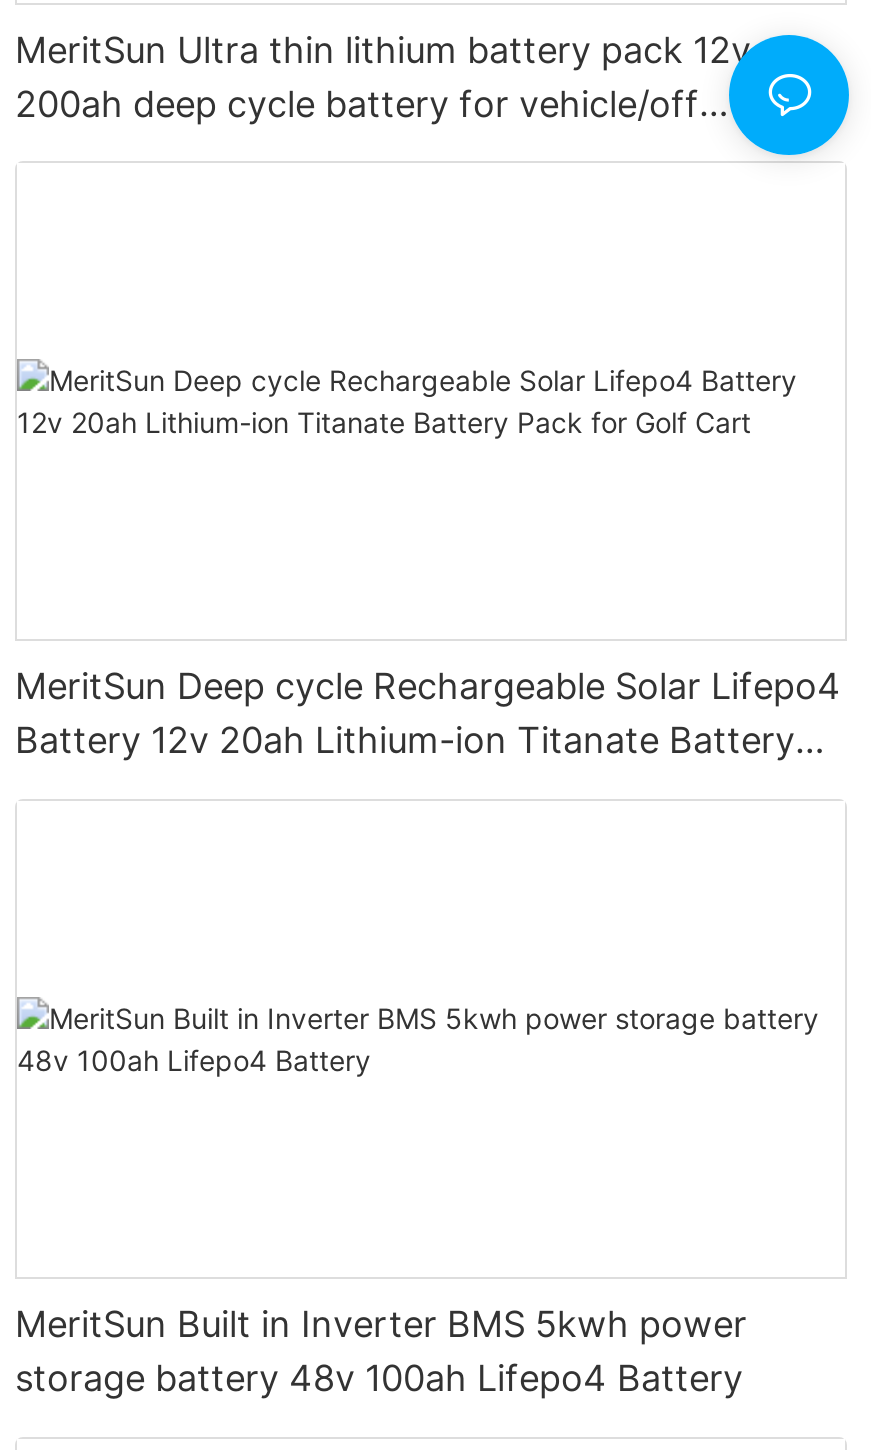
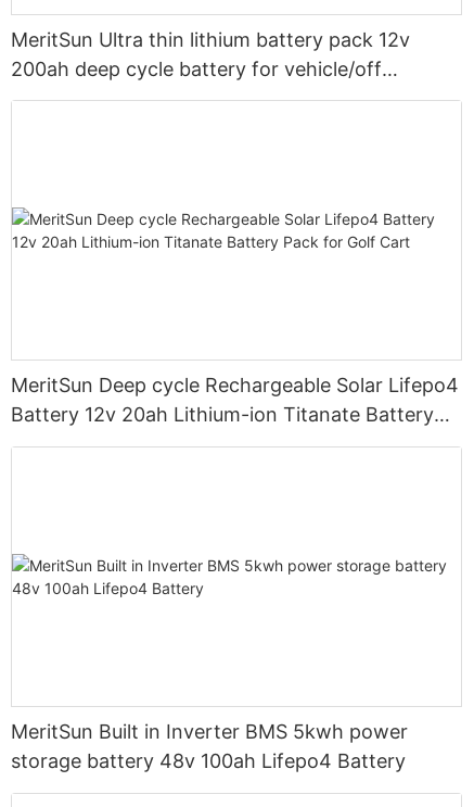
[725,31,853,159] [image] -> none

